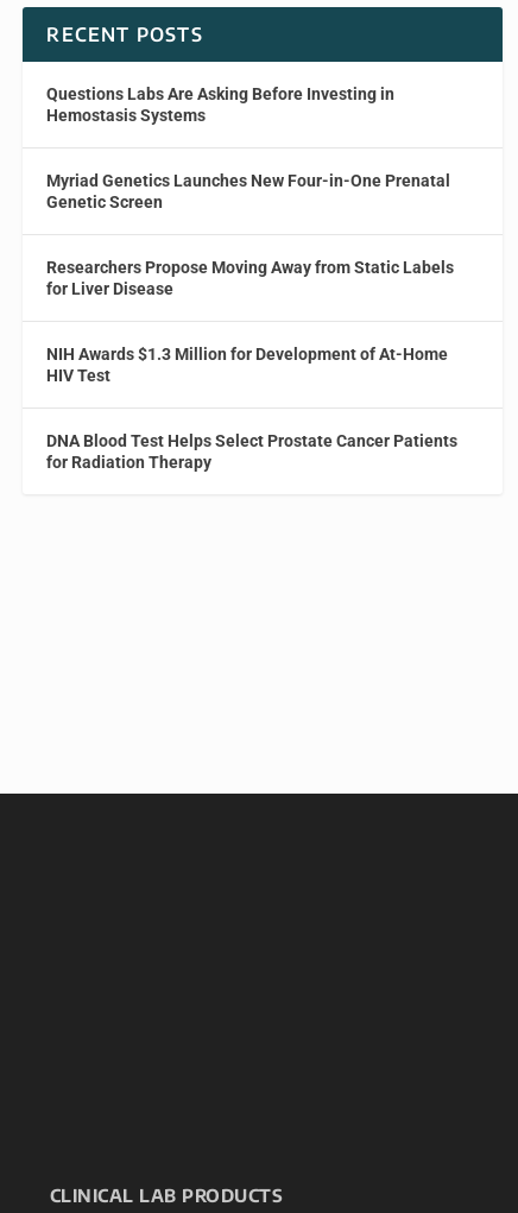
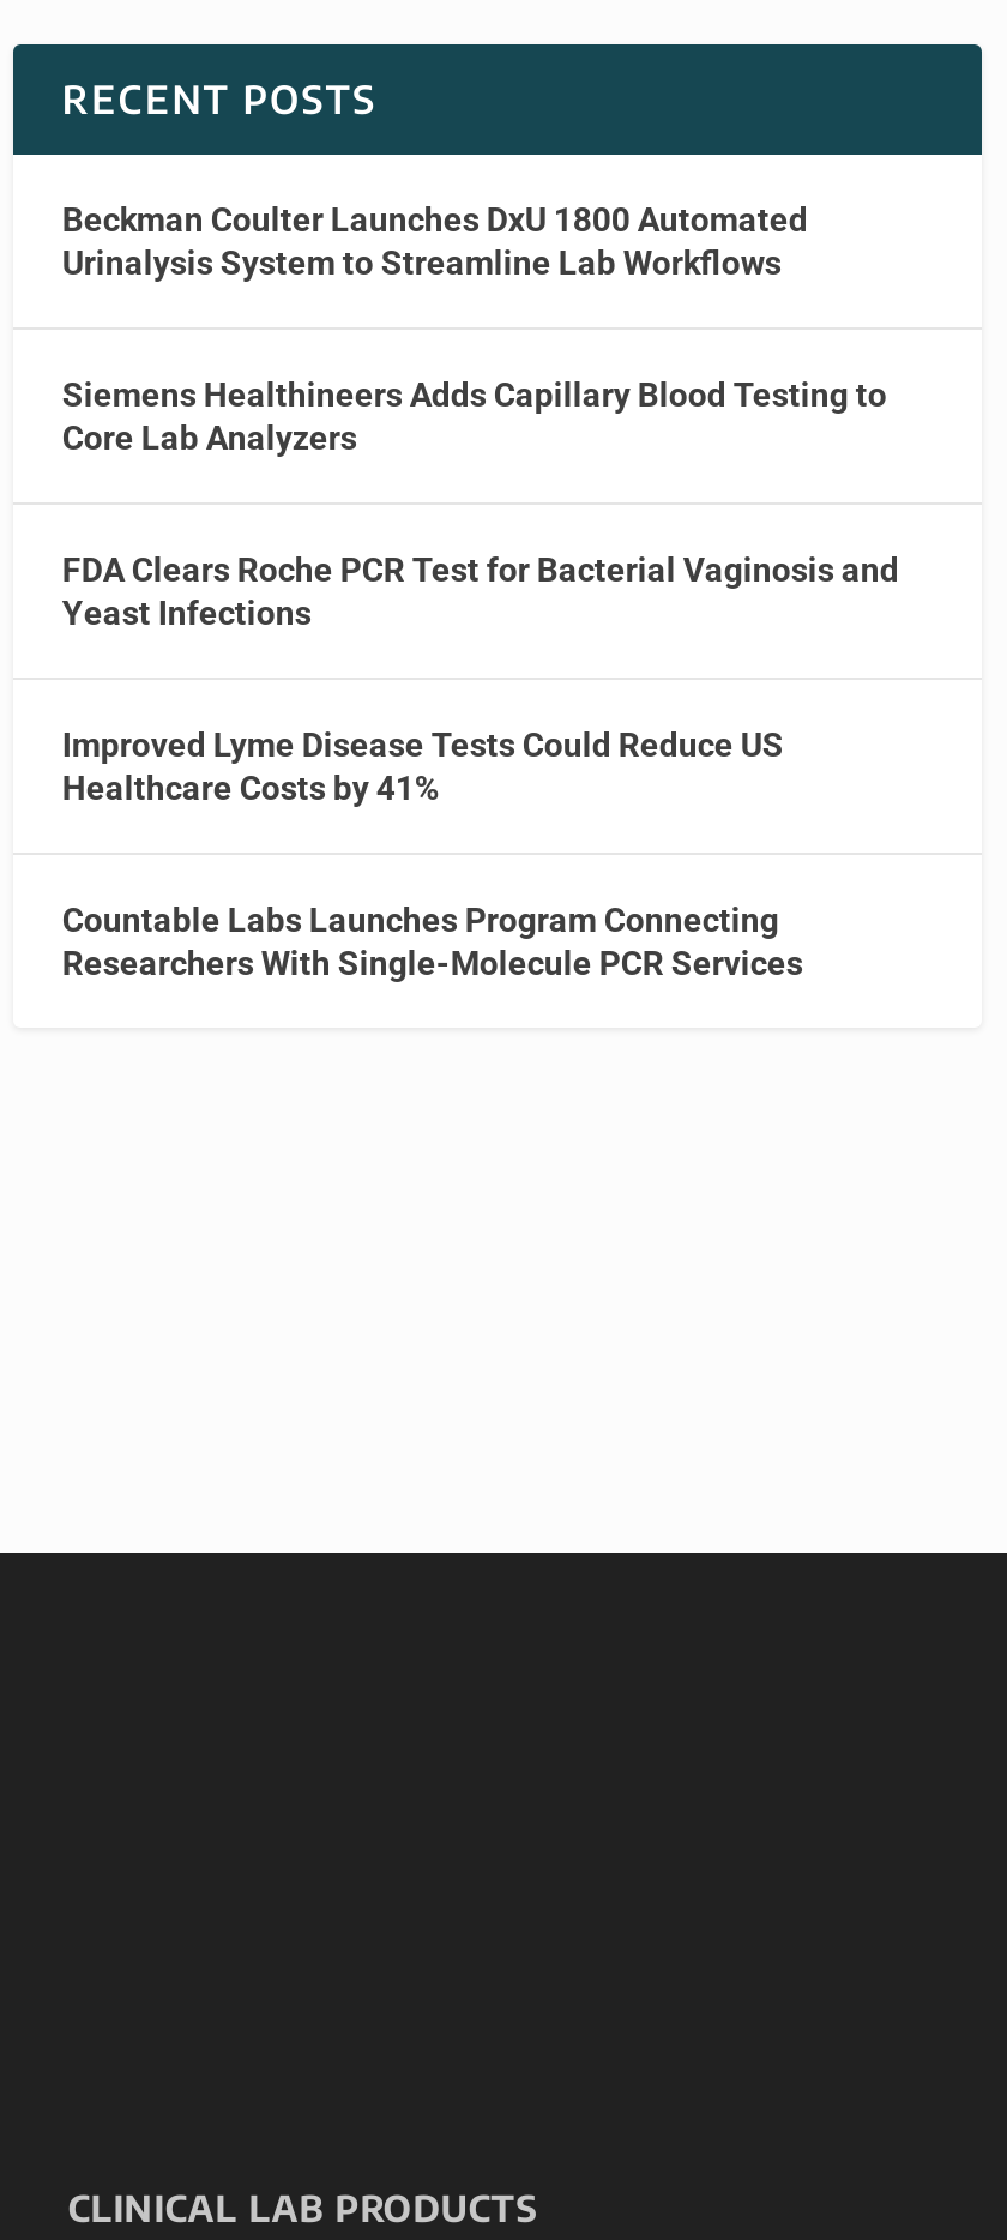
[47,85,395,125] Questions Labs Are Asking Before Investing in | Hemostasis Systems -> [62,200,808,281] Beckman Coulter Launches DxU 1800 Automated | Urinalysis System to Streamline Lab Workflows
[47,171,451,212] Myriad Genetics Launches New Four-in-One Prenatal | Genetic Screen -> [62,375,887,456] Siemens Healthineers Adds Capillary Blood Testing to | Core Lab Analyzers
[47,258,454,298] Researchers Propose Moving Away from Static Labels | for Liver Disease -> [62,550,899,631] FDA Clears Roche PCR Test for Bacterial Vaginosis and | Yeast Infections
[47,345,448,385] NIH Awards $1.3 Million for Development of At-Home | HIV Test -> [62,725,784,806] Improved Lyme Disease Tests Could Reduce US | Healthcare Costs by 41%
[47,432,458,472] DNA Blood Test Helps Select Prostate Cancer Patients | for Radiation Therapy -> [62,900,803,981] Countable Labs Launches Program Connecting | Researchers With Single-Molecule PCR Services

